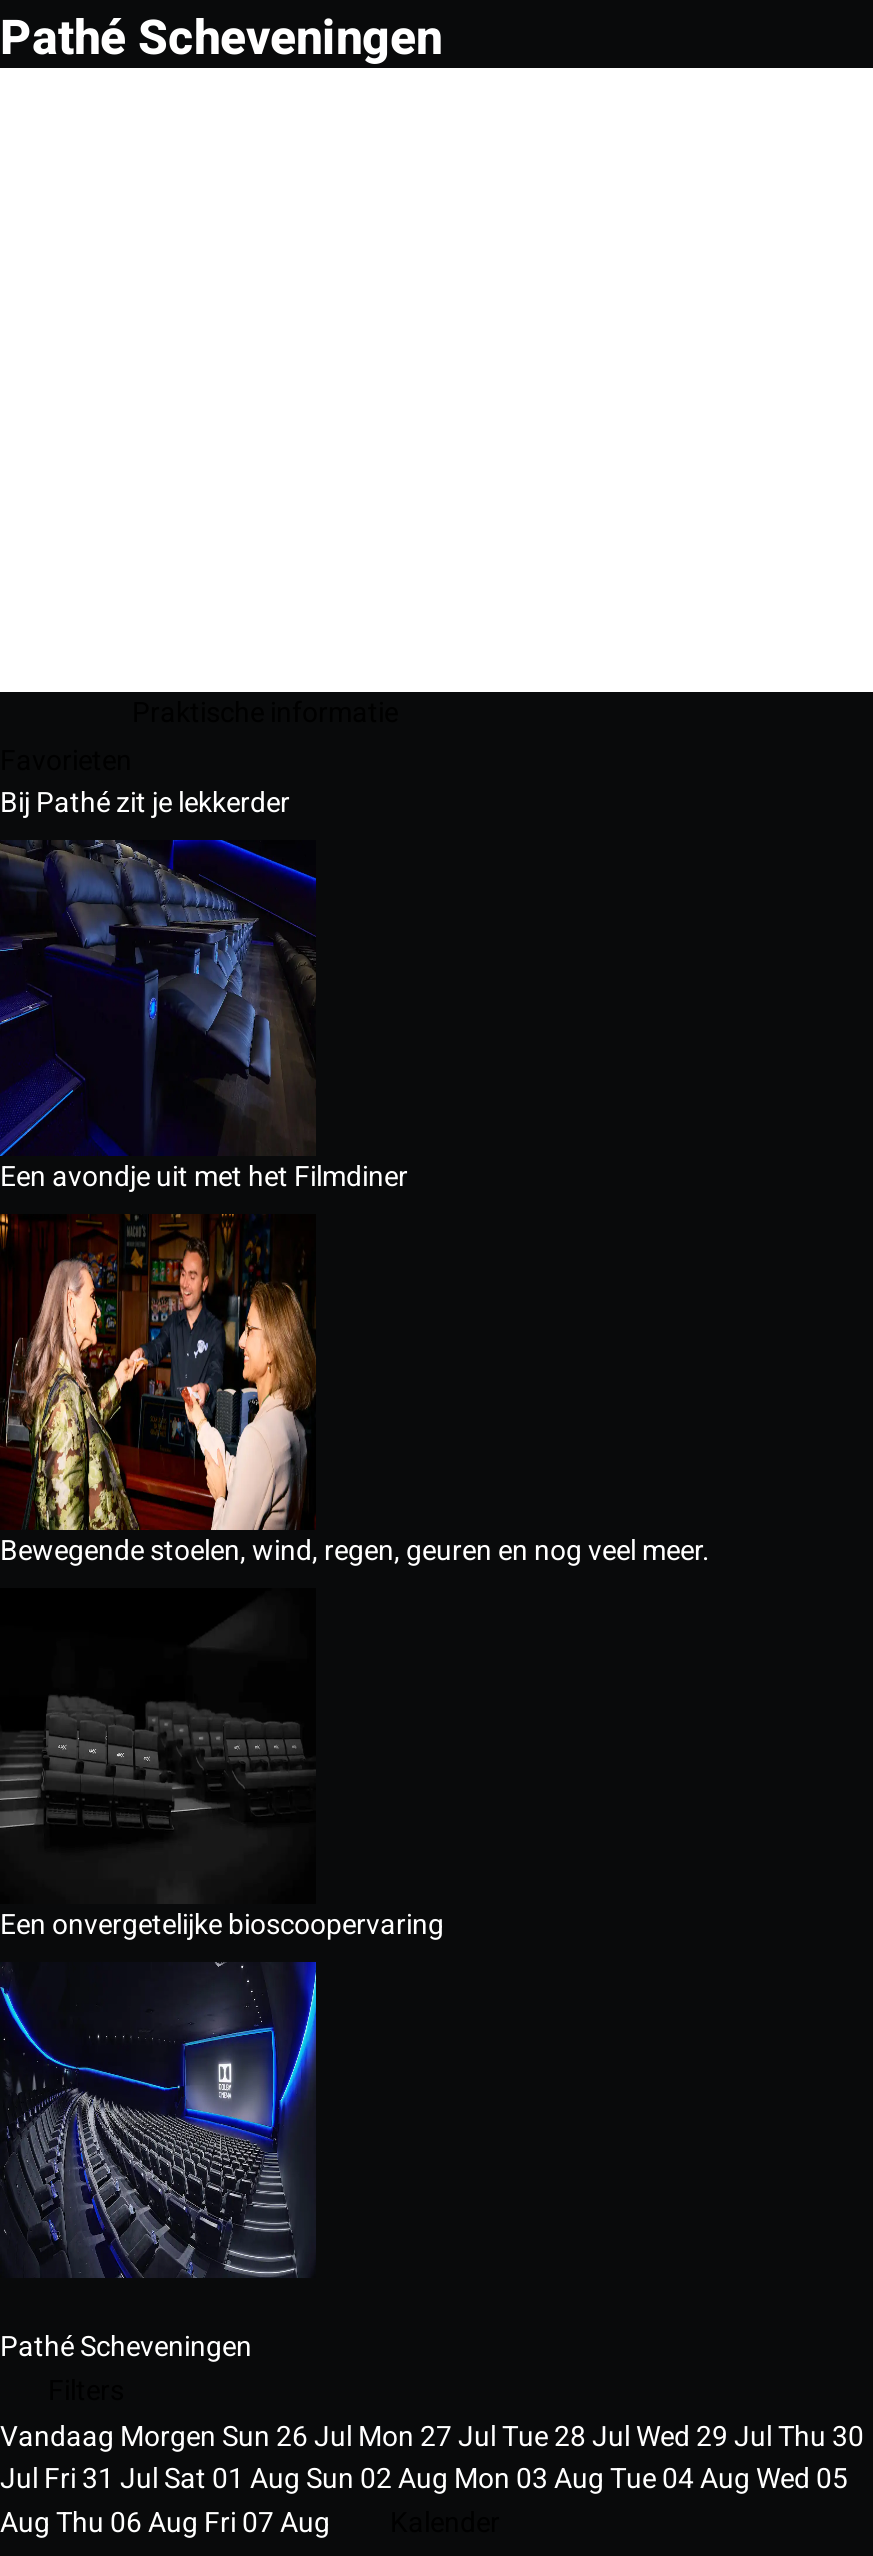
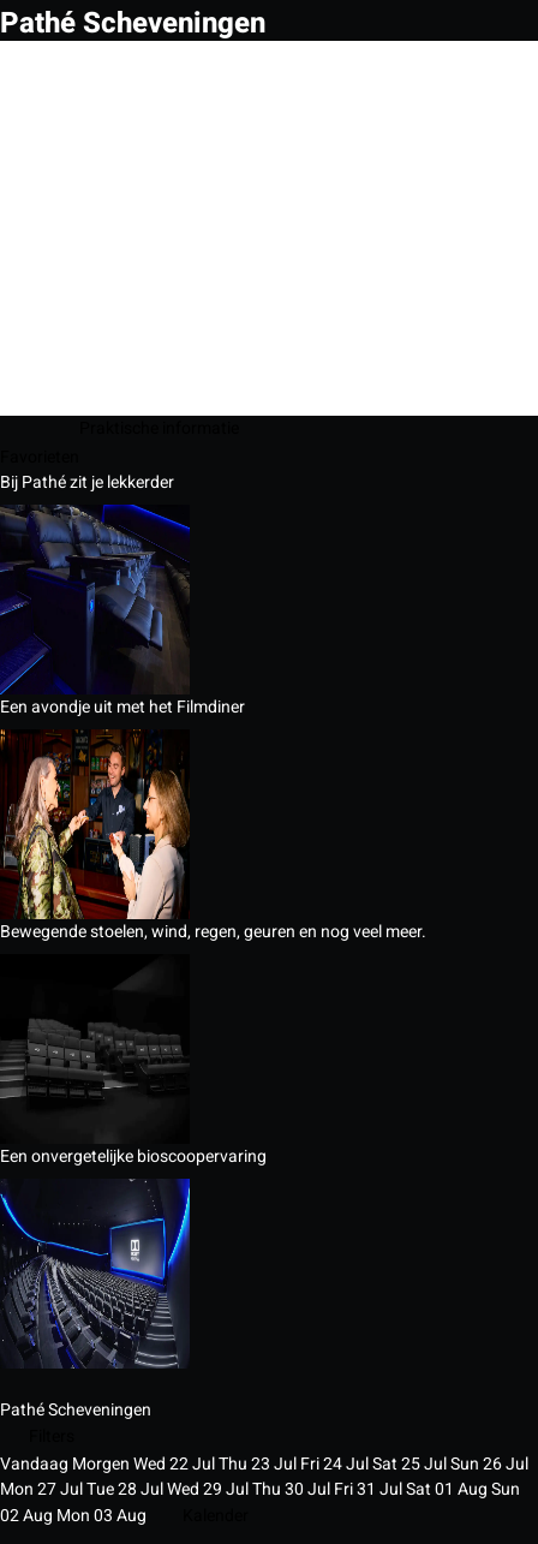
[0,2416,864,2544] Vandaag Morgen Sun 26 Jul Mon 27 Jul Tue28 Jul Wed 29 Jul Thu 30 | Jul Fri 31 Jul Sat 01 Aug Sun 02Aug Mon 03 Aug Tue04Aug Wed 05 | Aug Thu 06Aug Fri 07Aug -> [0,1452,528,1528] Vandaag Morgen Wed 22Jul Thu 23 Jul Fri 24Jul Sat 25 Jul Sun 26 Jul | Mon 27 Jul Tue 28 Jul Wed 29 Jul Thu 30 Jul Fri 31 Jul Sat 01 Aug Sun | 02Aug Mon 03 Aug

